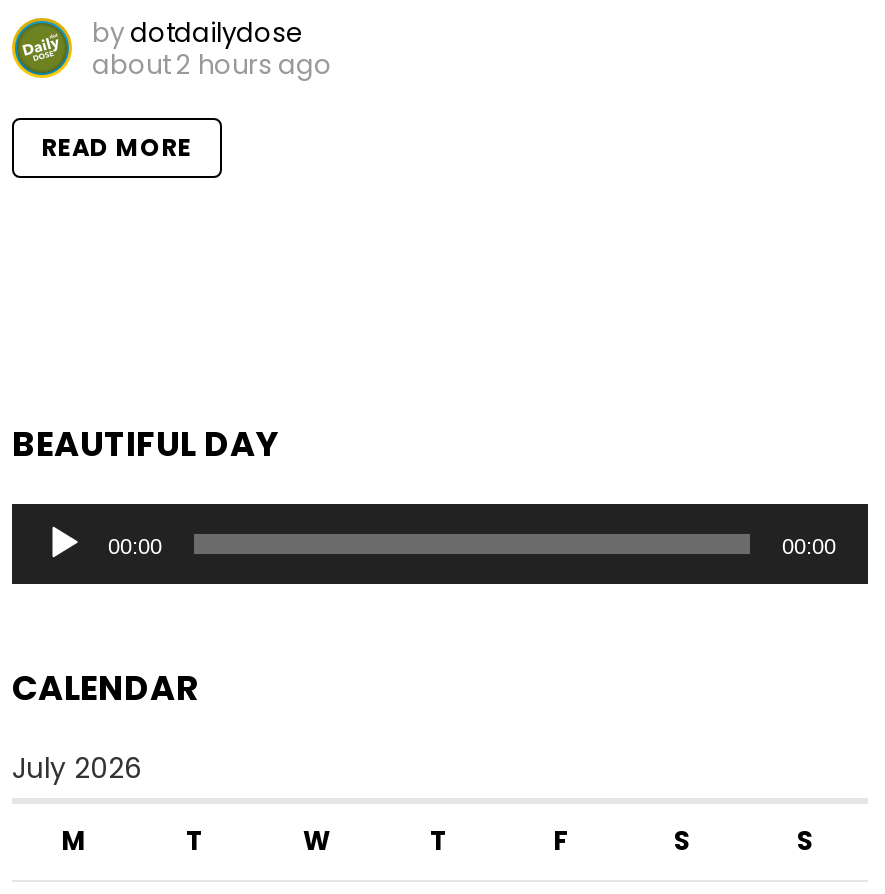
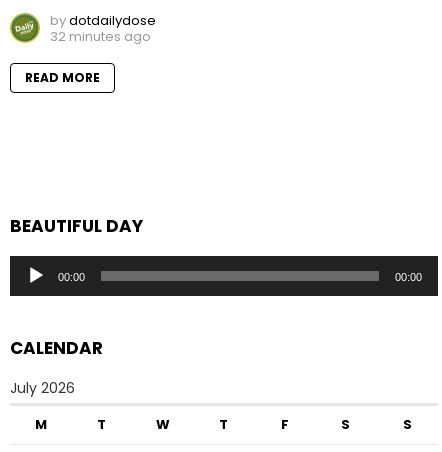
[92,46,332,84] about 2 hours ago -> [50,27,151,46] 32 minutes ago

